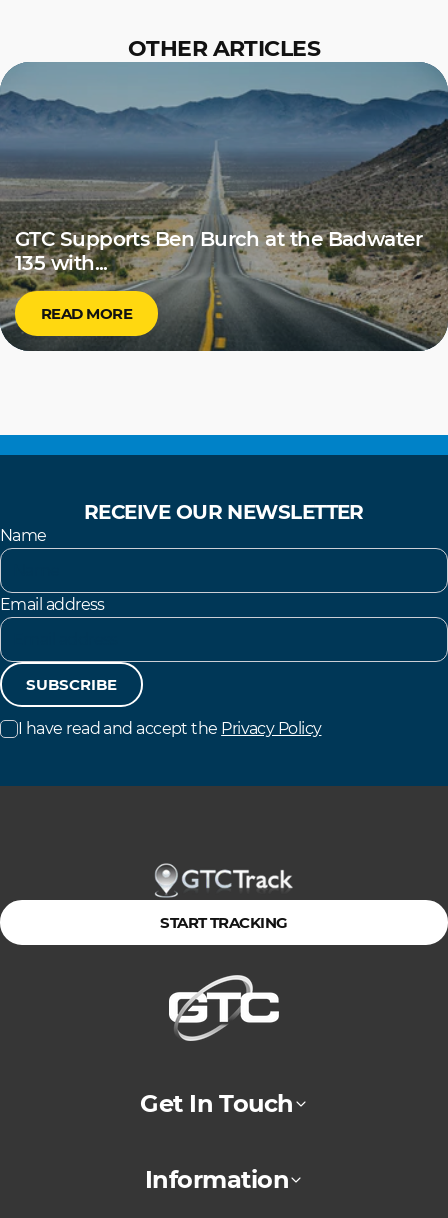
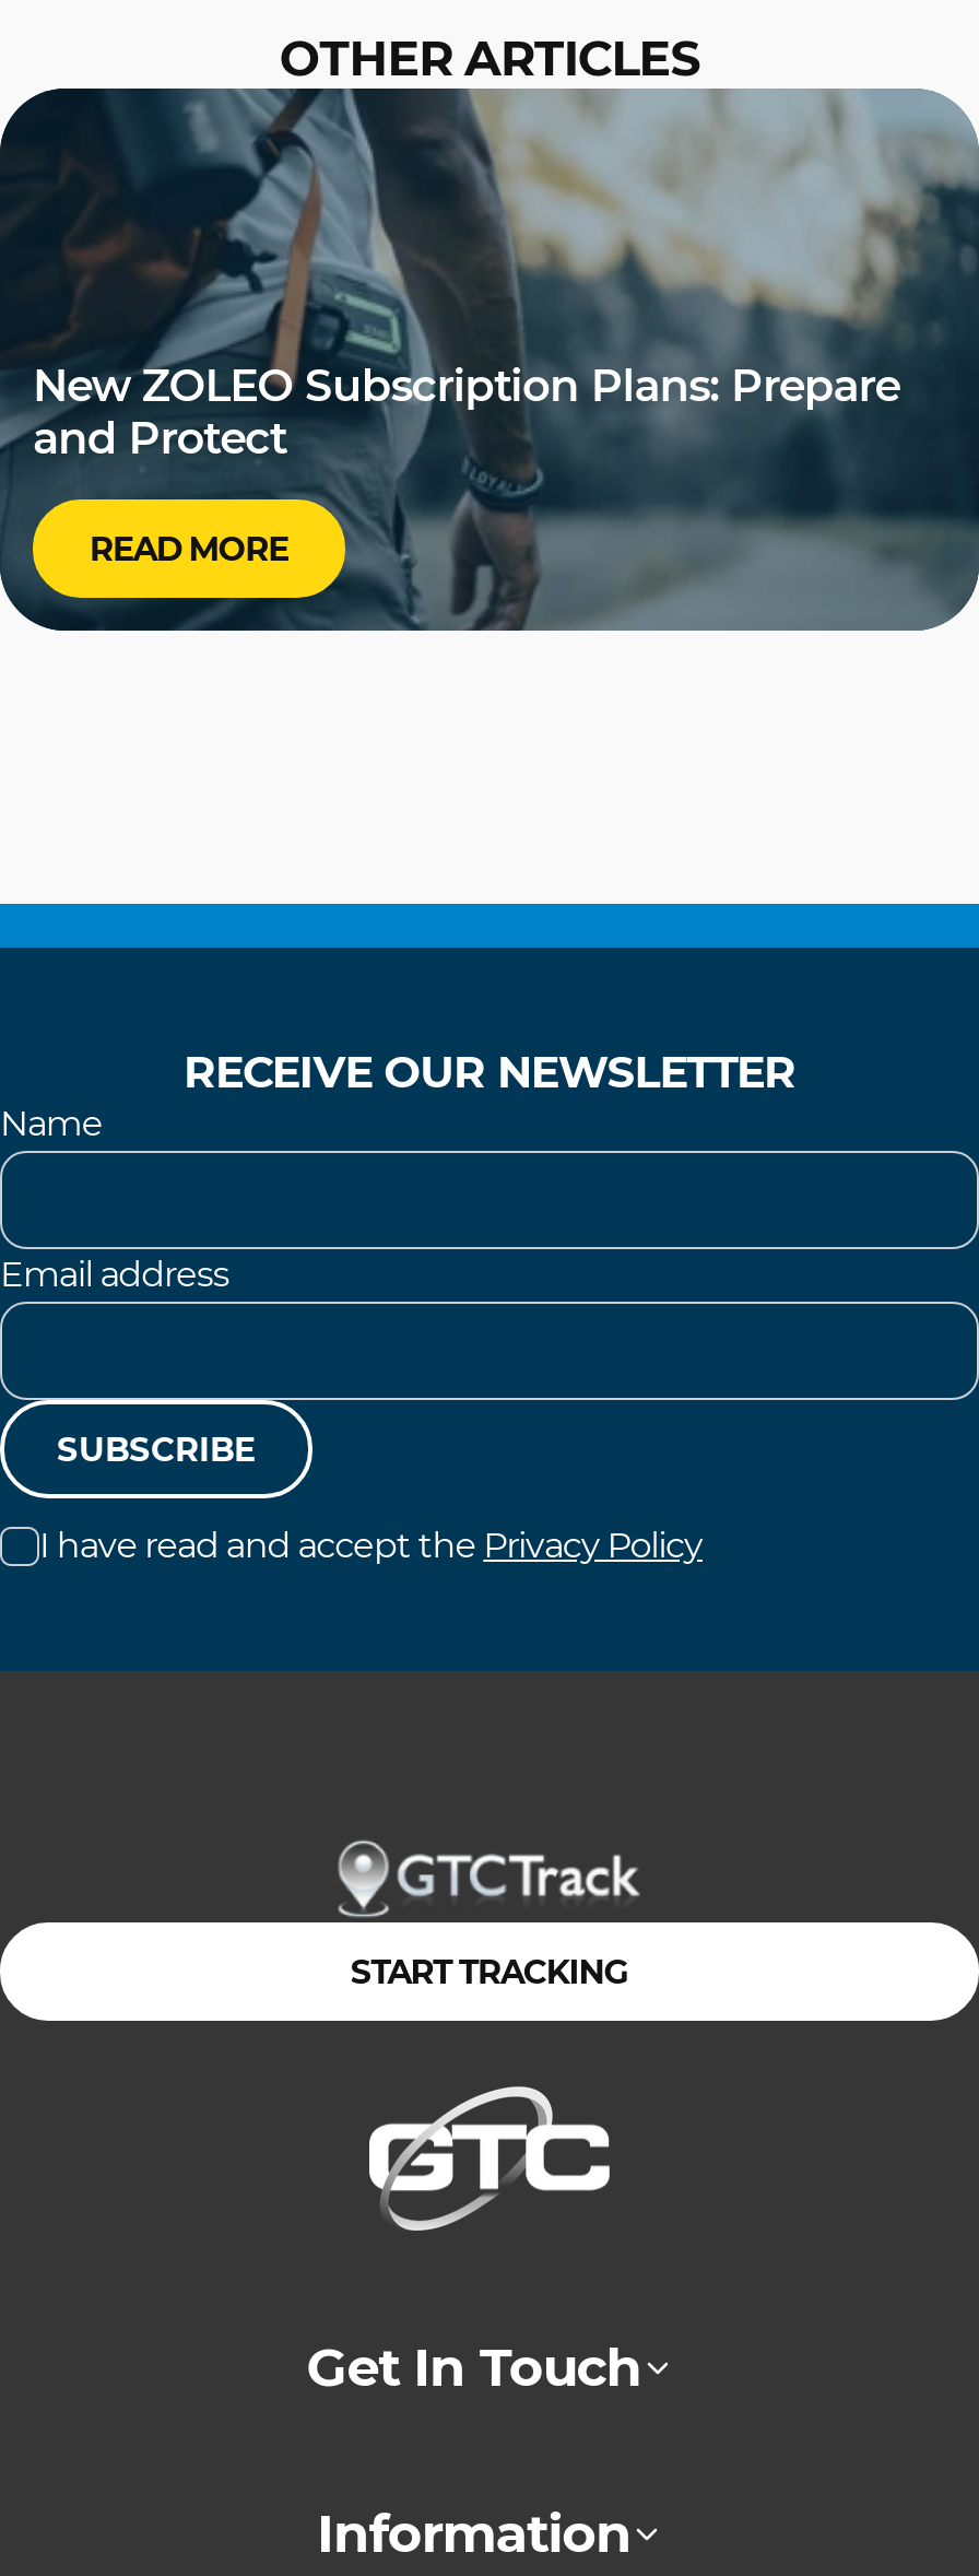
[3,62,445,351] [image] | GTC Supports Ben Burch at the Badwater | 135 with... -> [7,89,972,631] [image] | New ZOLEO Subscription Plans: Prepare | and Protect
moved [0,297,132,349] -> [0,513,289,626]: [image] | READ MORE

